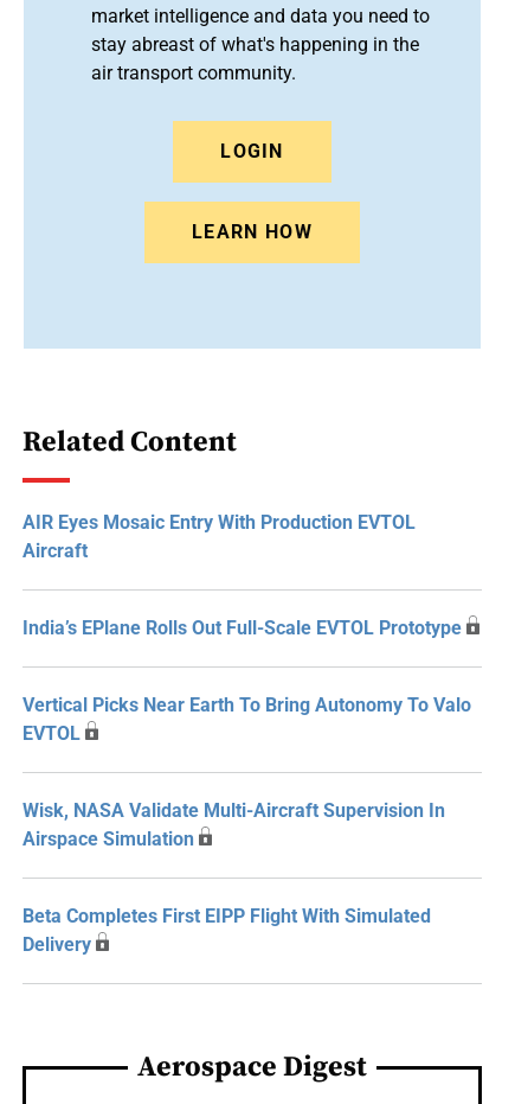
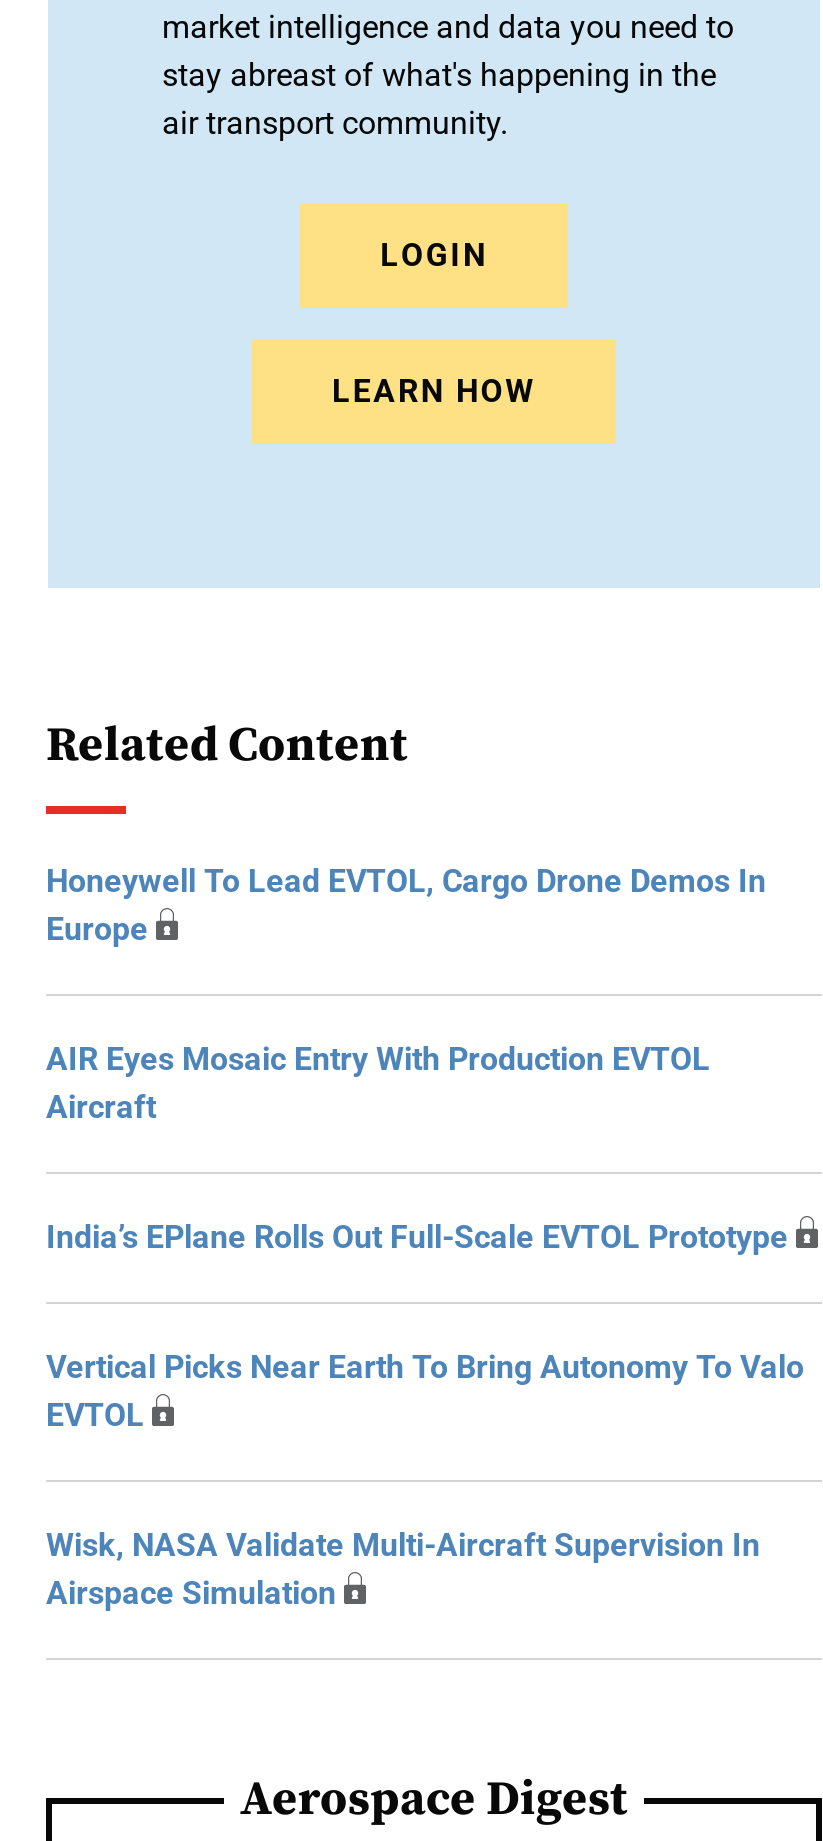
none -> [46,862,766,948] Honeywell To Lead EVTOL, Cargo Drone Demos In | Europe
moved [22,511,471,850] -> [46,1040,804,1612]: AIR Eyes Mosaic Entry With Production EVTOL | Aircraft | India’s EPlane Rolls Out Full-Scale EVTOL Prototype | Vertical Picks Near Earth To Bring Autonomy To Valo | EVTOL | Wisk, NASA Validate Multi-Aircraft Supervision In | Airspace Simulation
[22,905,431,956] Beta Completes First EIPP Flight With Simulated | Delivery -> none

